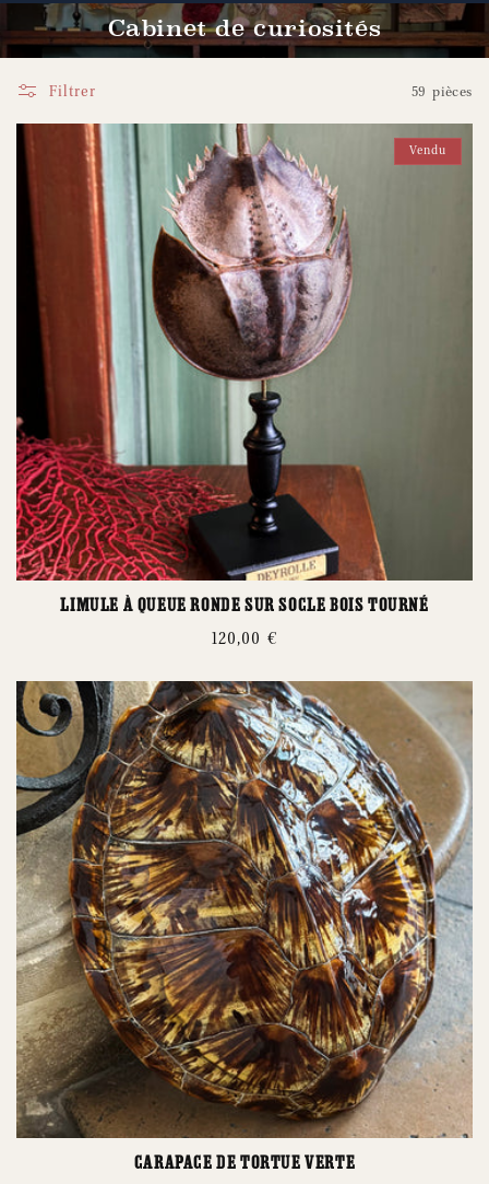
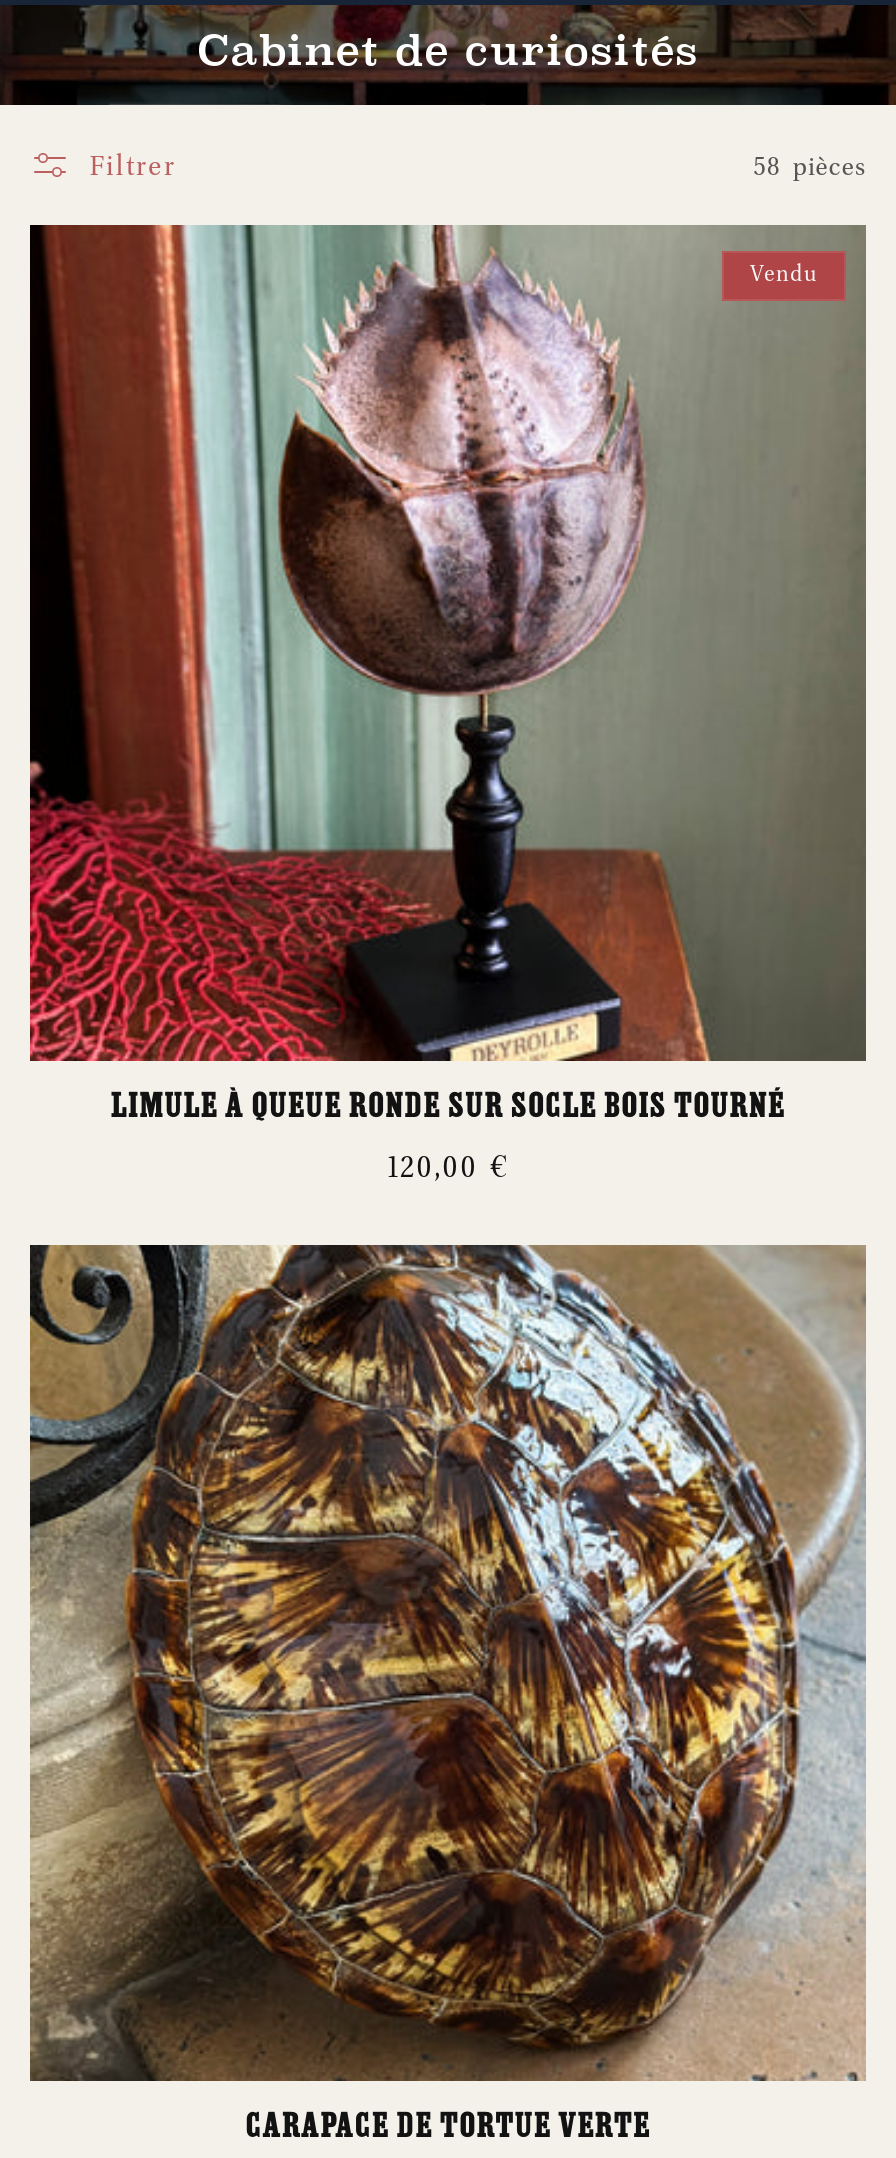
[411,83,473,99] 59 pièces -> [753,150,866,180] 58 pièces

